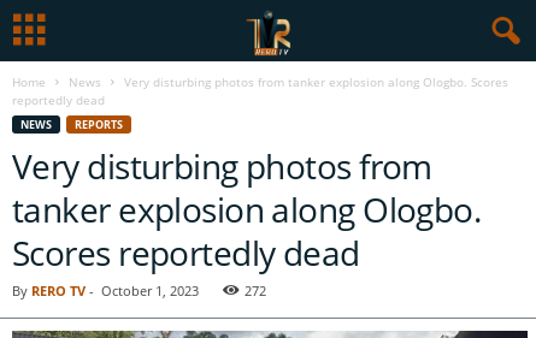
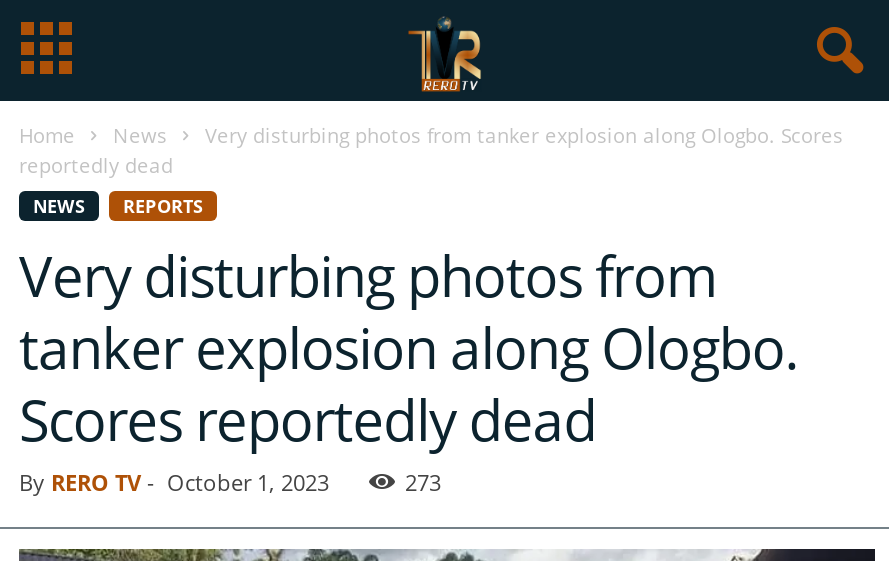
[245,281,266,300] 272 -> [405,467,441,497] 273

